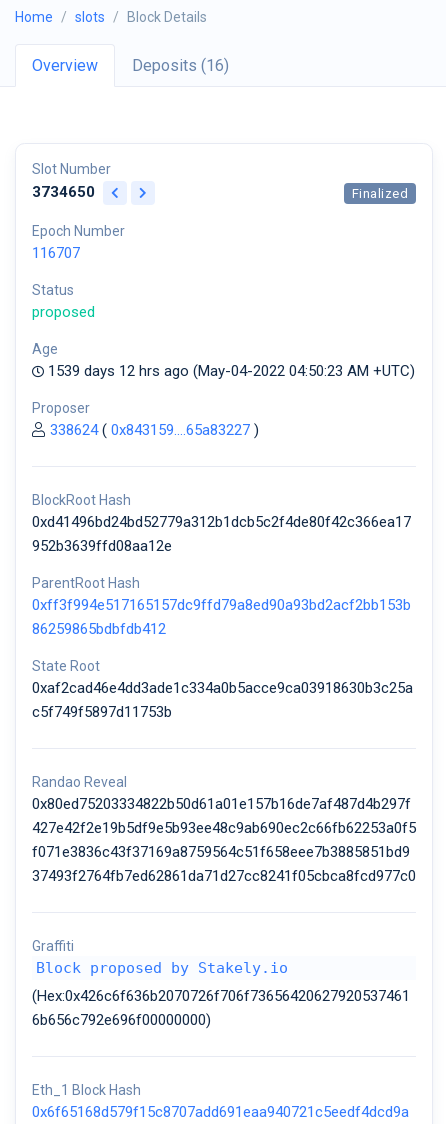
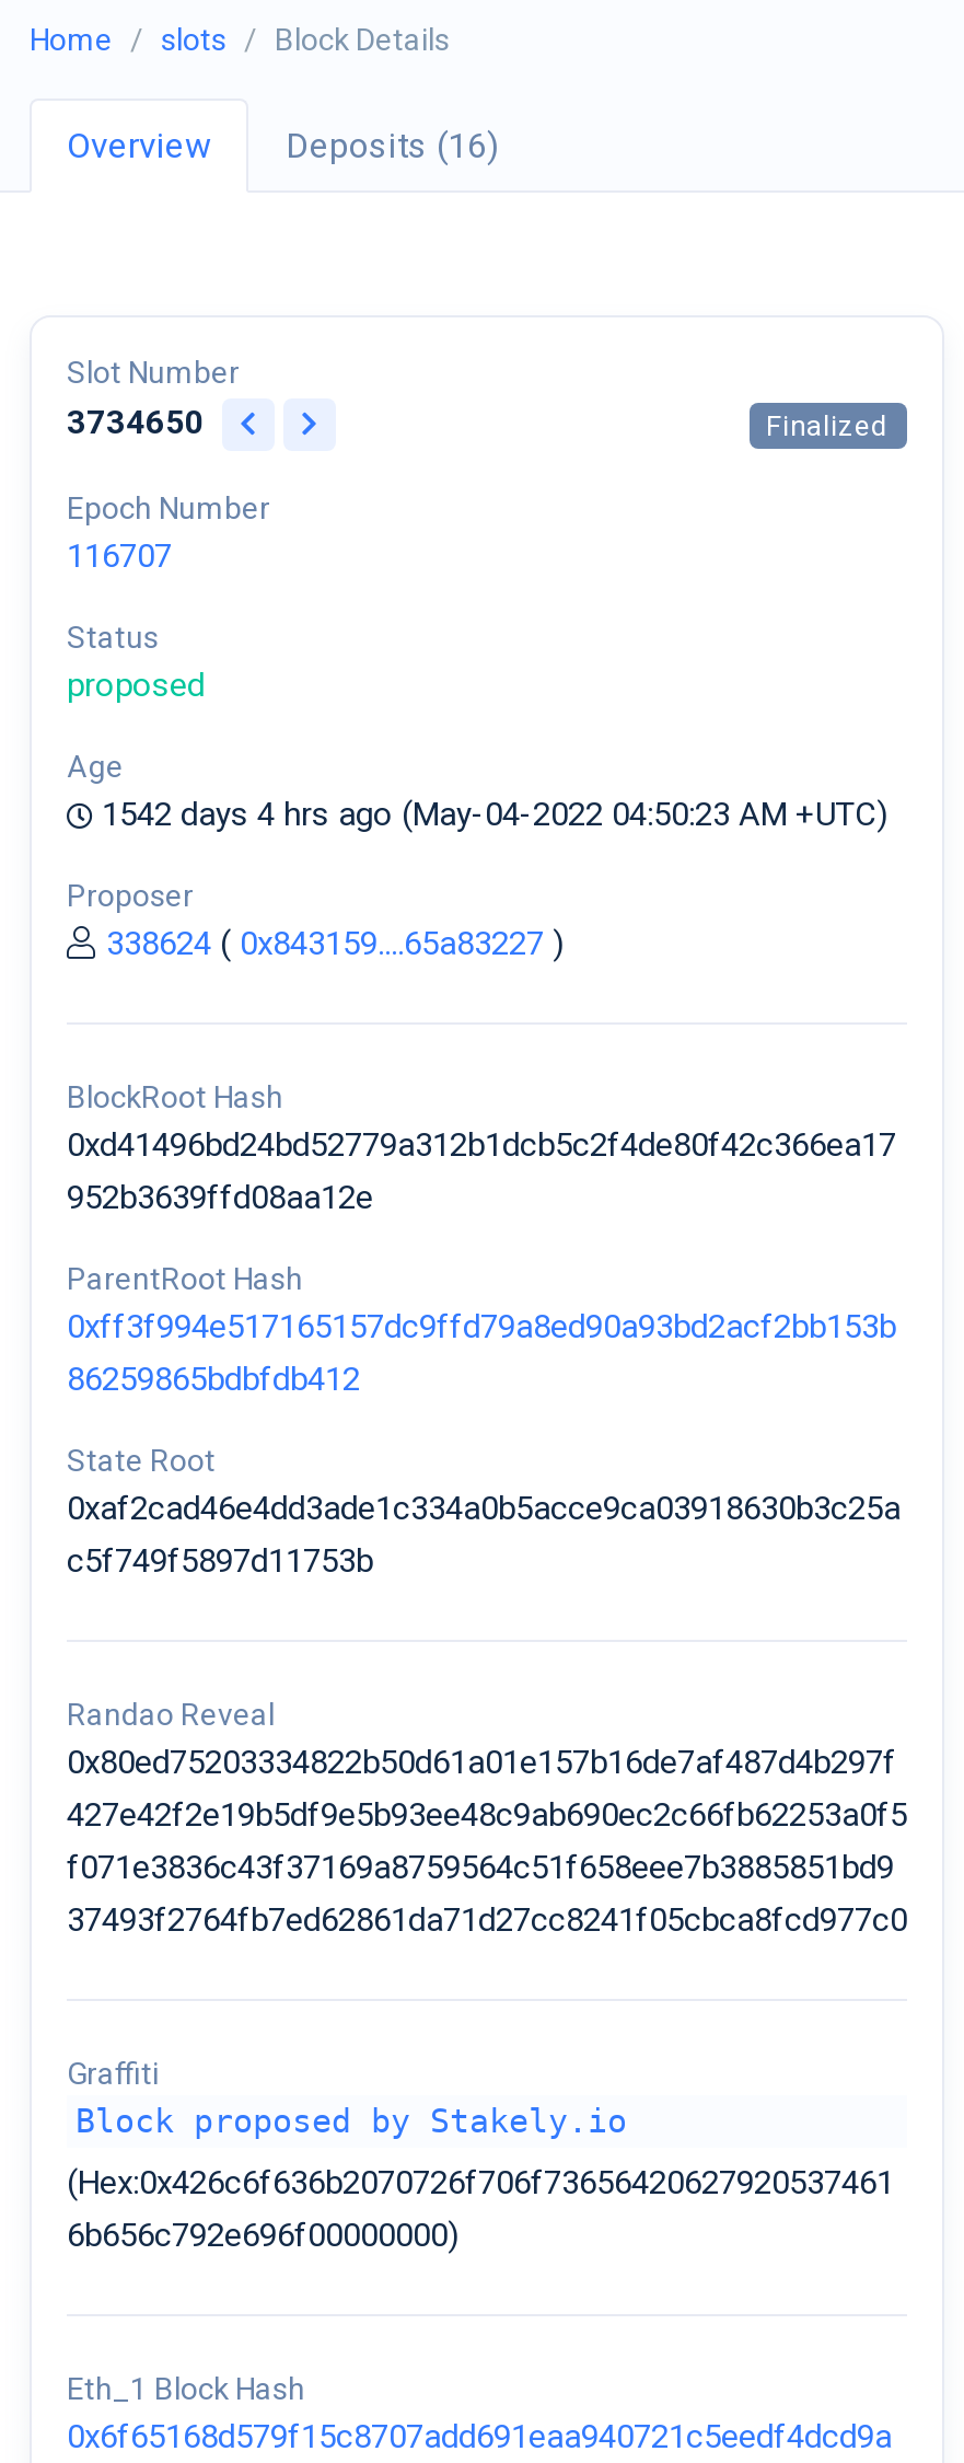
[48,361,415,379] 1539 days 12 hrs ago (May-04-2022 04:50:23 AM +UTC) -> [102,794,887,833] 1542 days 4 hrs ago (May-04-2022 04:50:23 AM +UTC)

